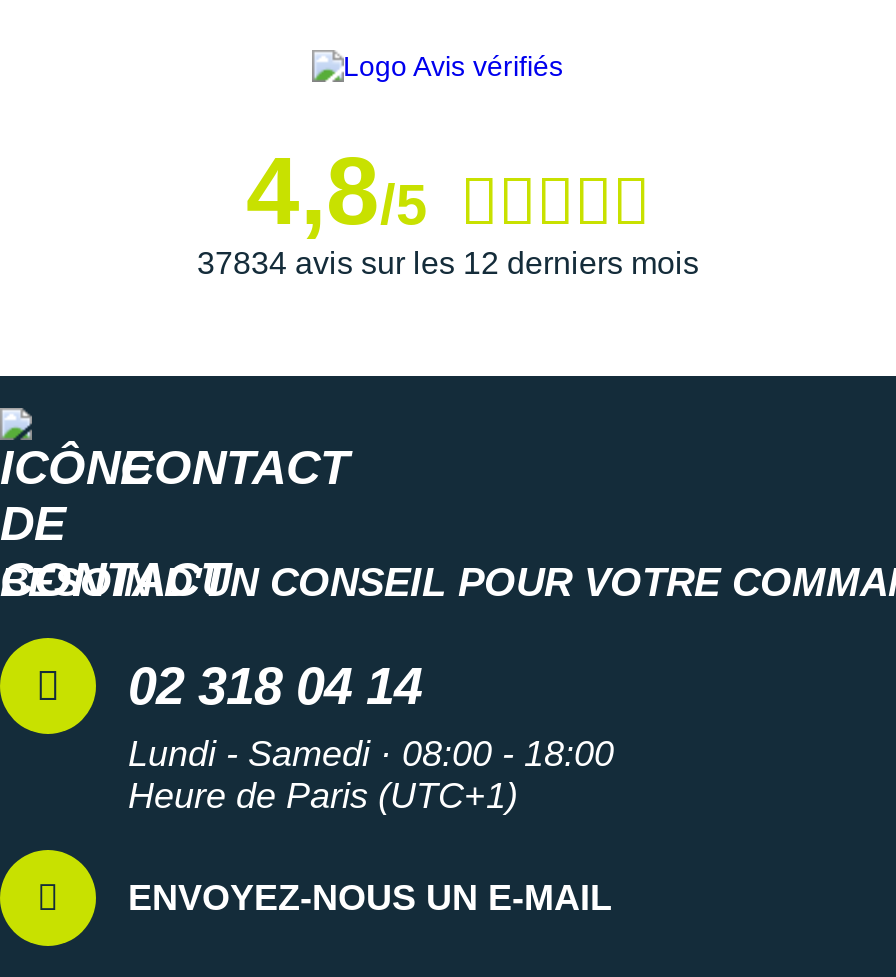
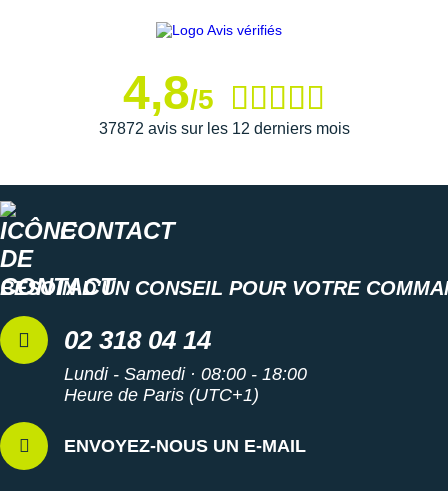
[197,246,699,280] 37834 avis sur les 12 derniers mois -> [98,120,349,137] 37872 avis sur les 12 derniers mois

